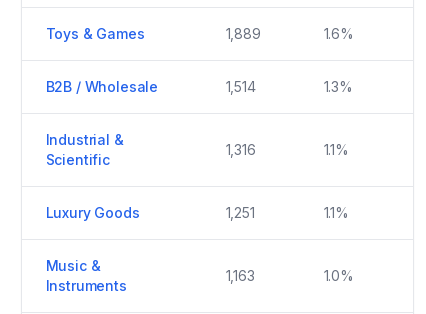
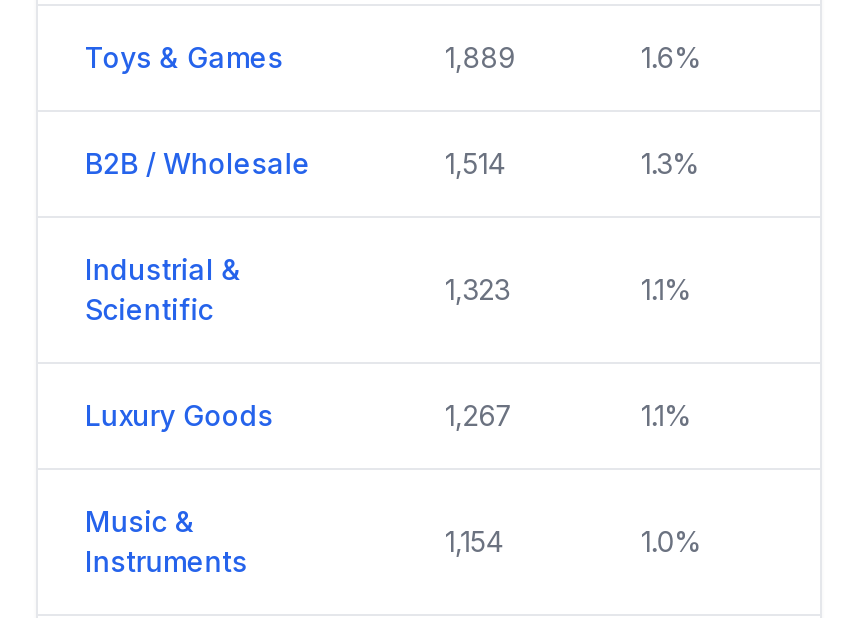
[225,141,256,158] 1,316 -> [445,272,509,306] 1,323
[225,204,255,221] 1,251 -> [445,398,513,432] 1,267
[225,267,255,284] 1,163 -> [445,524,503,558] 1,154

